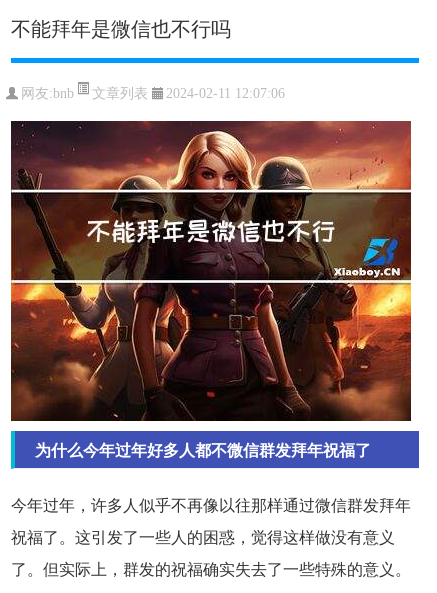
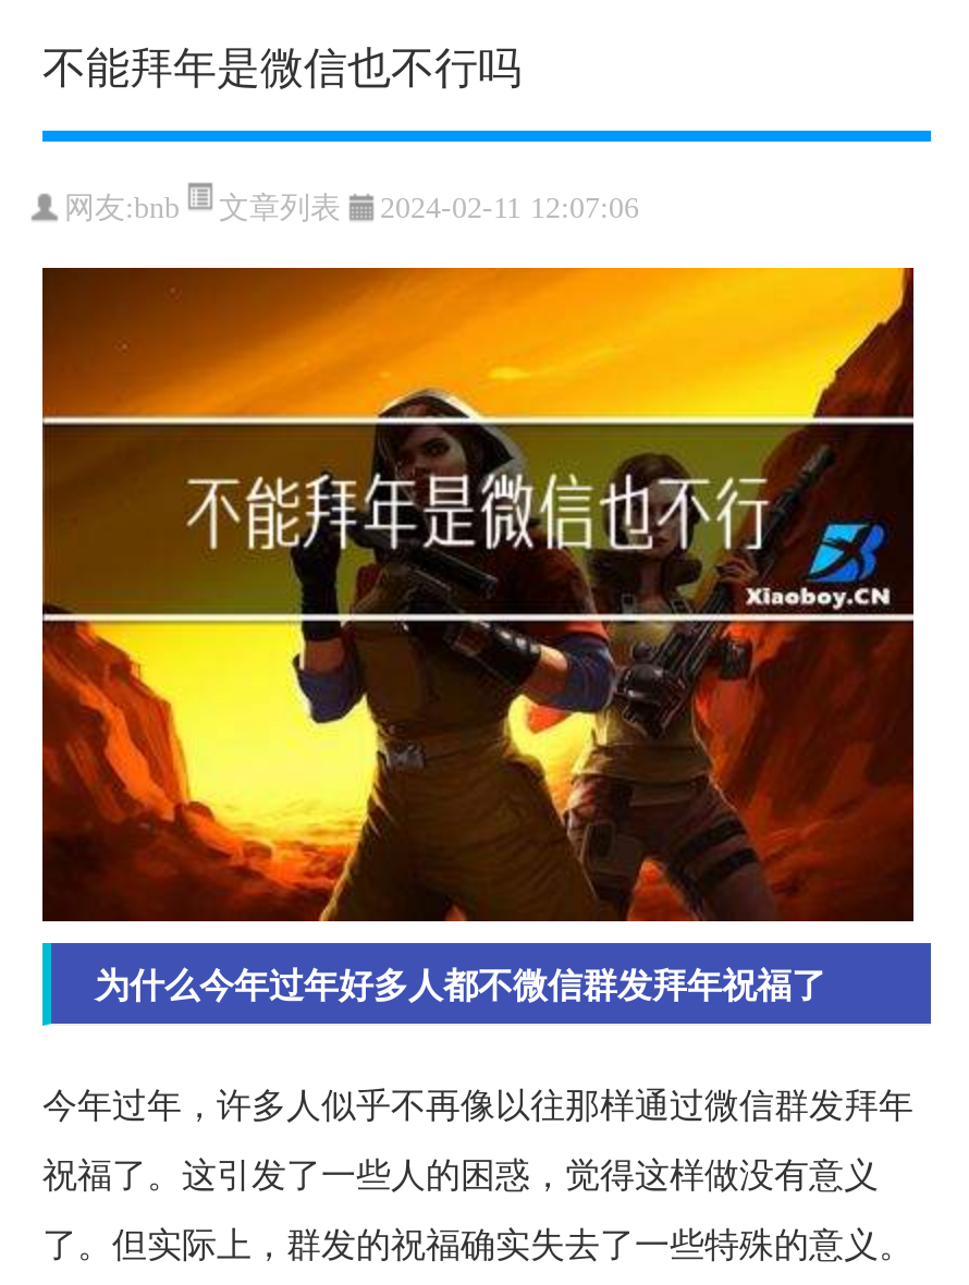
[10,120,412,422] [image] -> [40,266,916,923] [image]

